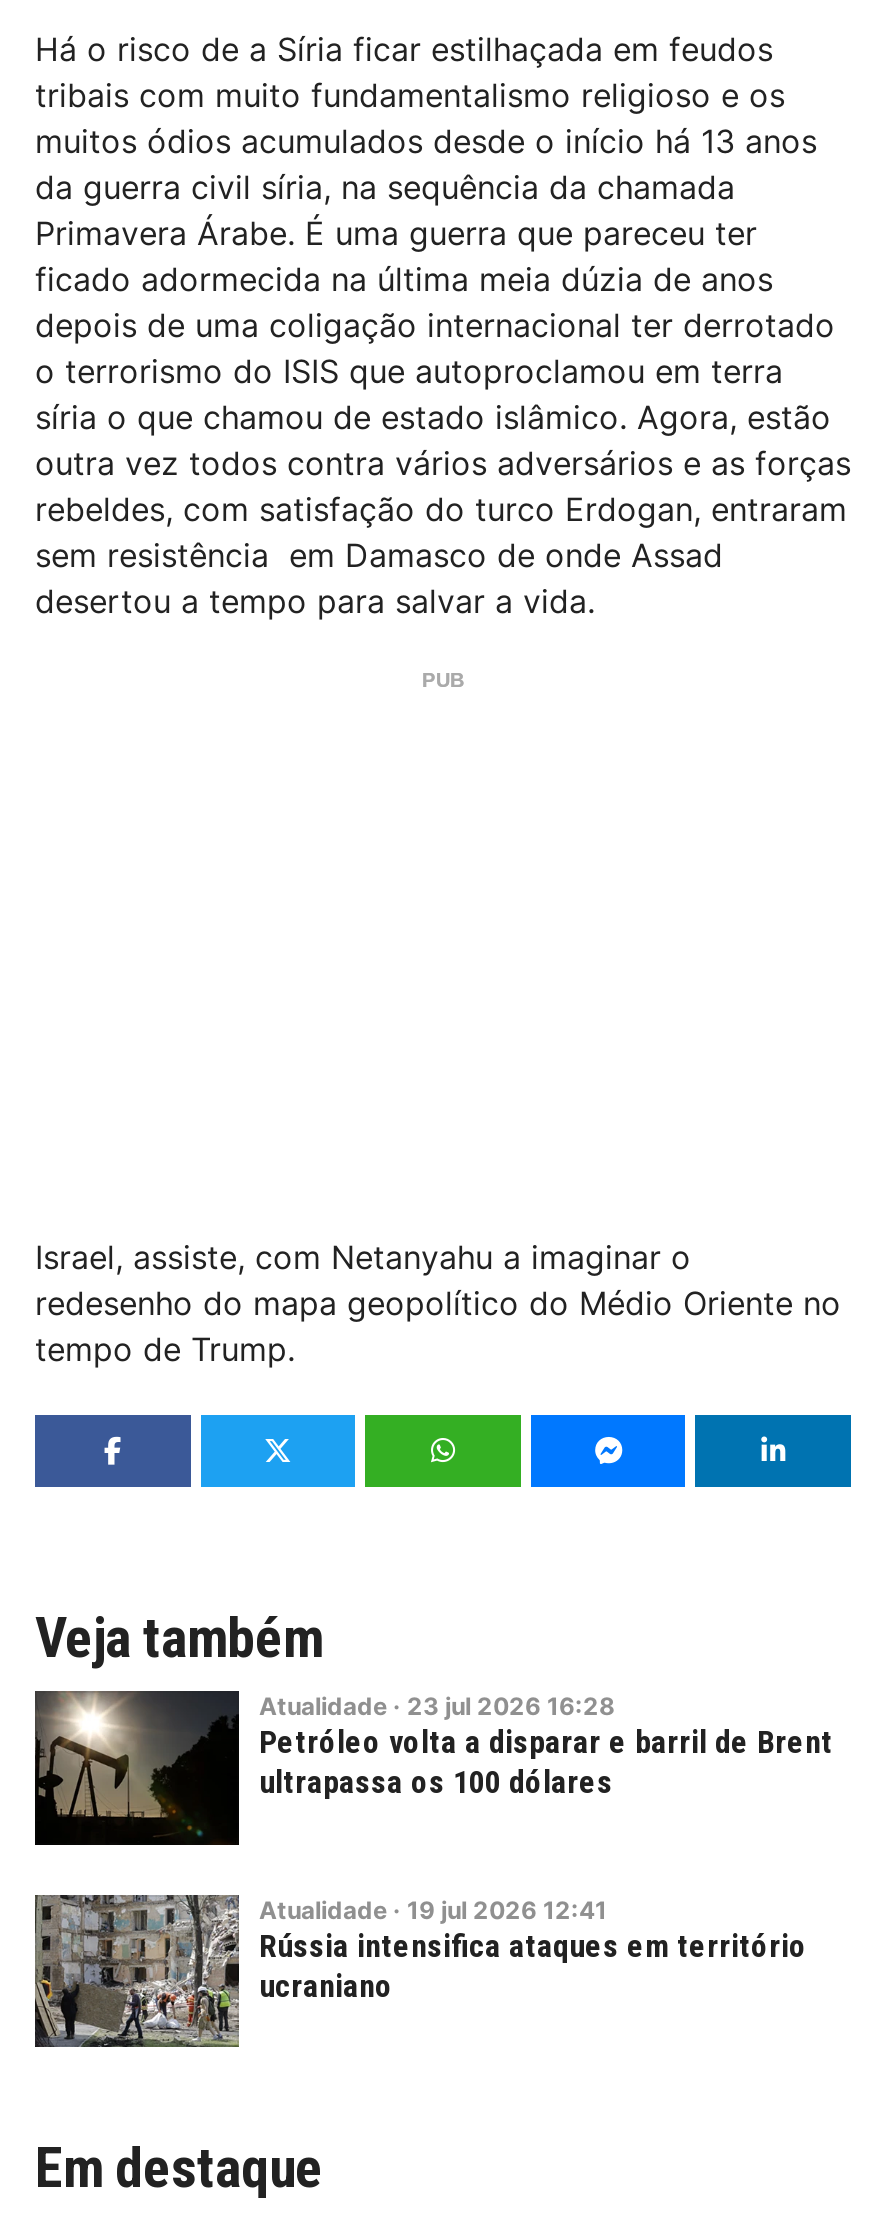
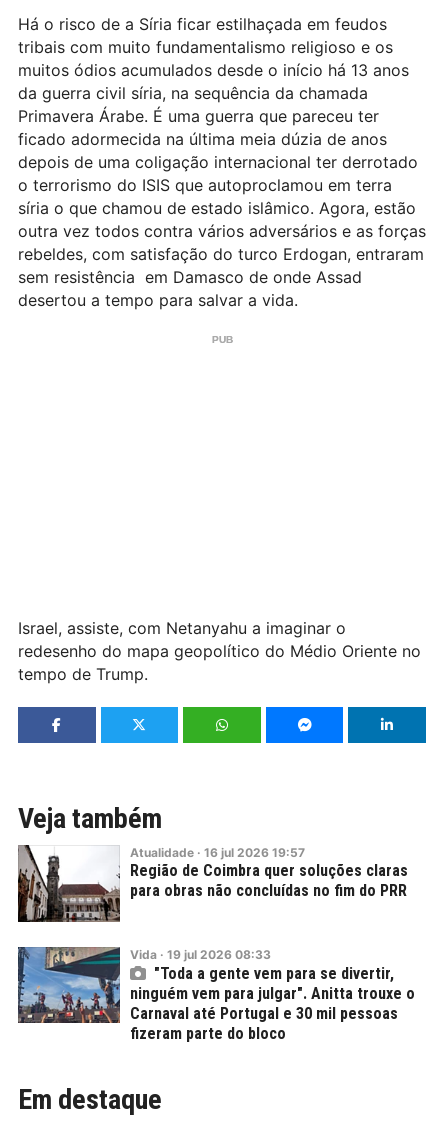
[35,1689,833,1845] [image] | Atualidade · 23 jul 2026 16:28 | Petróleo volta a disparar e barril de Brent | ultrapassa os 100 dólares -> [18,845,408,922] [image] | Atualidade · 16 jul 2026 19:57 | Região de Coimbra quer soluções claras | para obras não concluídas no fim do PRR
[35,1893,807,2047] [image] | Atualidade · 19 jul 2026 12:41 | Rússia intensifica ataques em território | ucraniano -> [18,947,415,1043] [image] | Vida · 19 jul 2026 08:33 | "Toda a gente vem para se divertir, | ninguém vem para julgar". Anitta trouxe o | Carnaval até Portugal e 30 mil pessoas | fizeram parte do bloco

